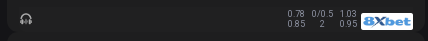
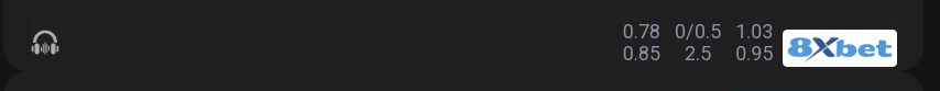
[288,19,357,29] 0.85 2 0.95 -> [623,43,773,65] 0.85 2.5 0.95

